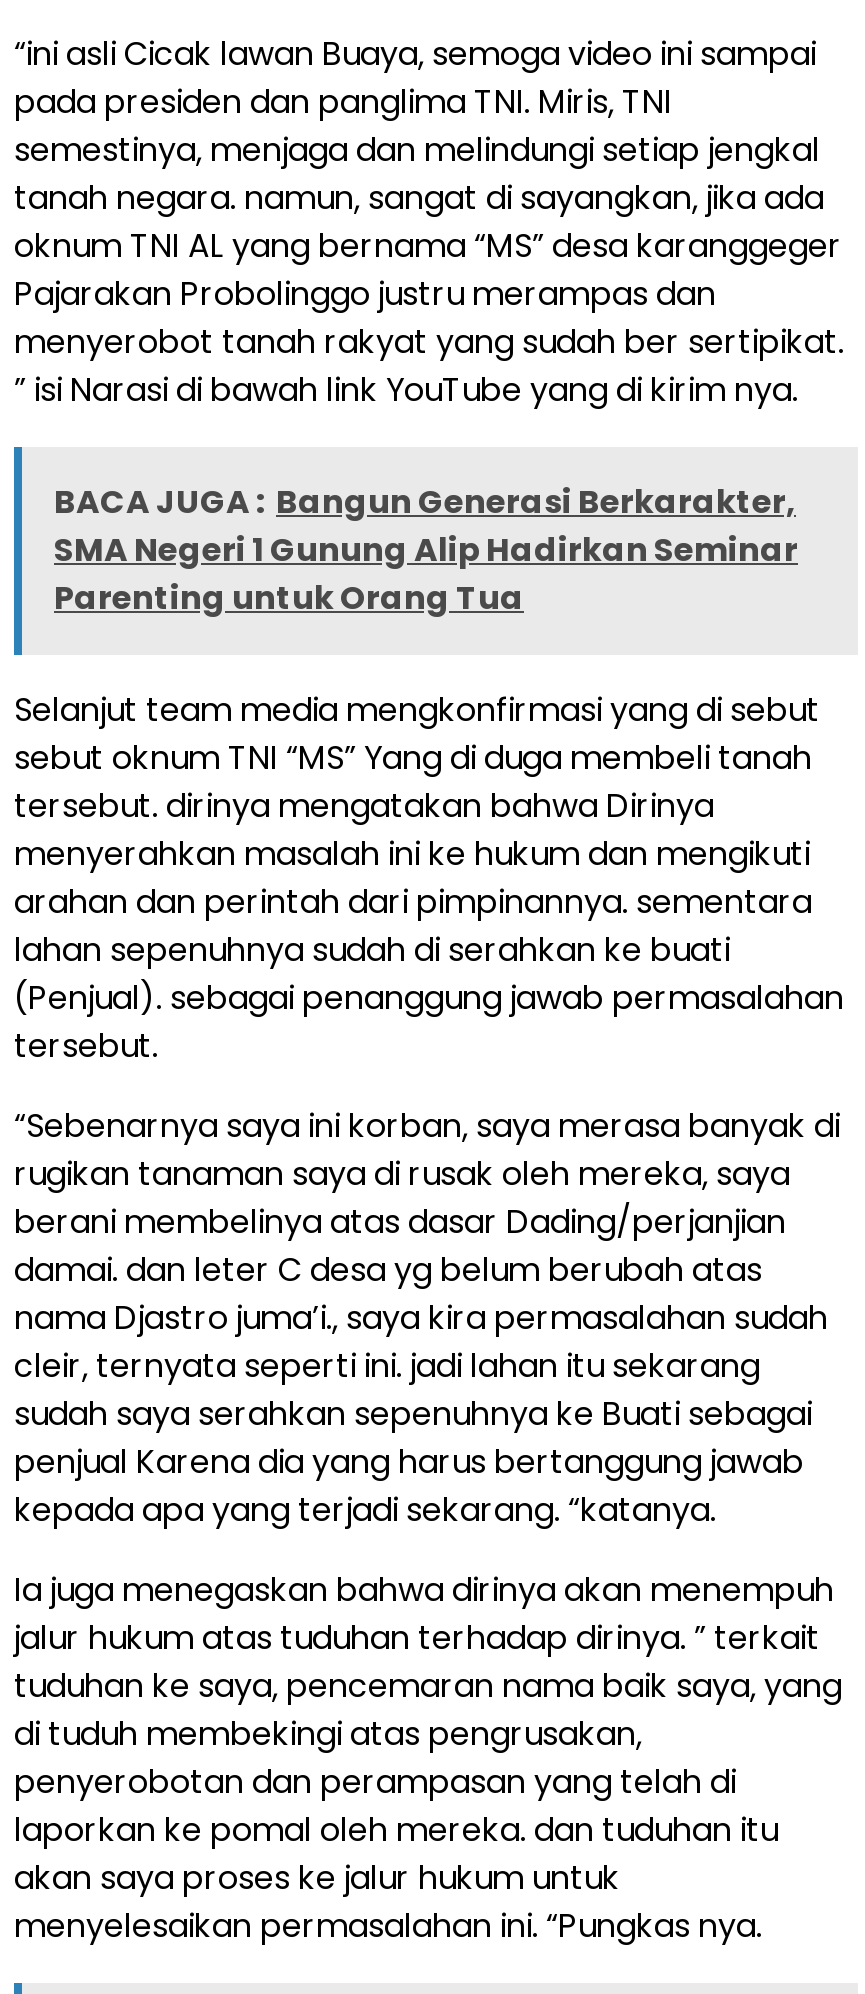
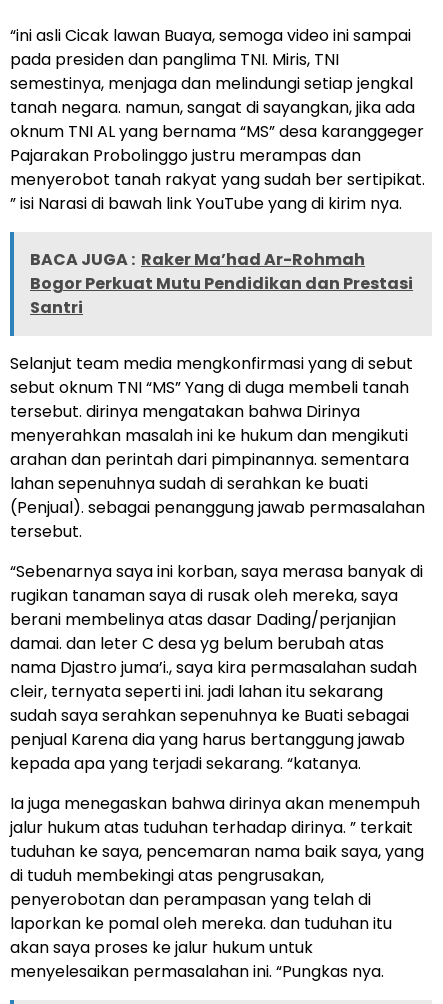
[54,479,798,621] BACA JUGA : Bangun Generasi Berkarakter, | SMA Negeri 1 Gunung Alip Hadirkan Seminar | Parenting untuk Orang Tua -> [30,248,413,319] BACA JUGA : Raker Ma’had Ar-Rohmah | Bogor Perkuat Mutu Pendidikan dan Prestasi | Santri

